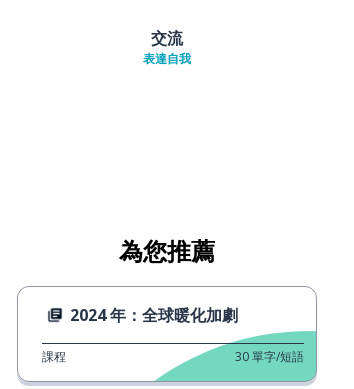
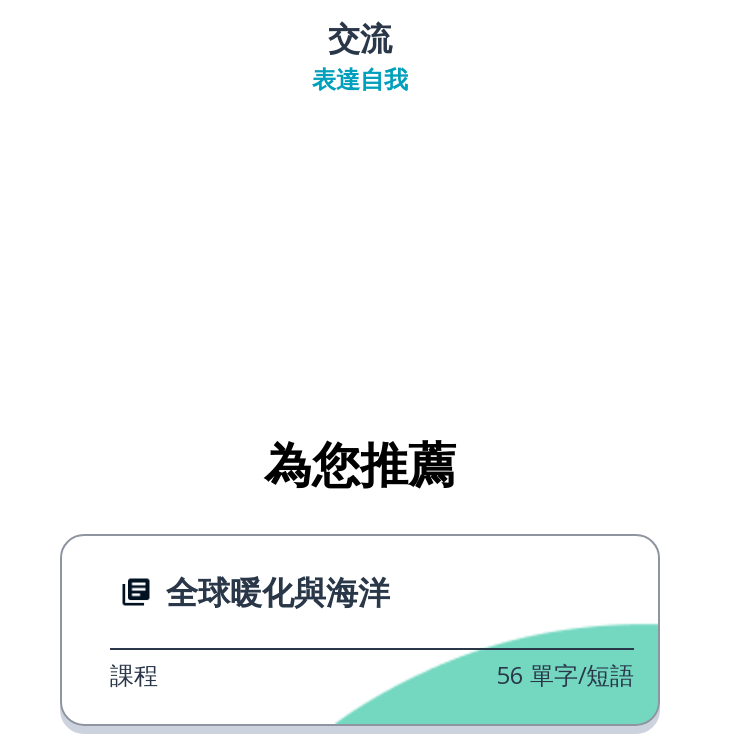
[70,304,238,326] 2024 年：全球暖化加劇 -> [166,570,390,614] 全球暖化與海洋
[235,348,304,365] 30 單字/短語 -> [496,658,634,692] 56 單字/短語

